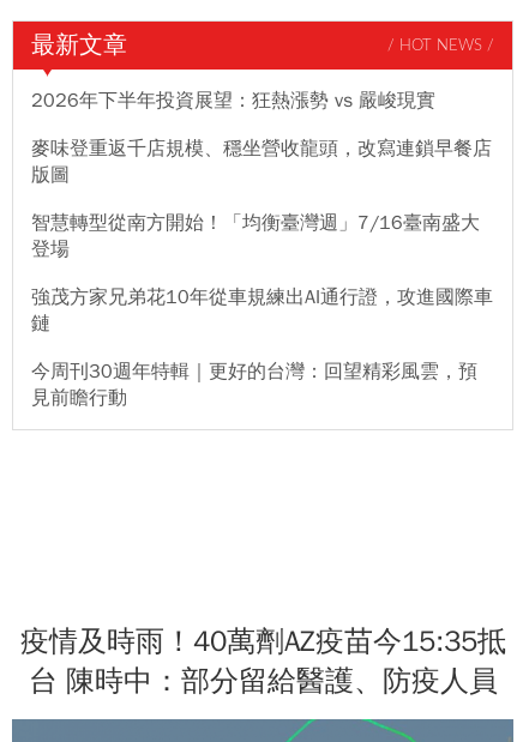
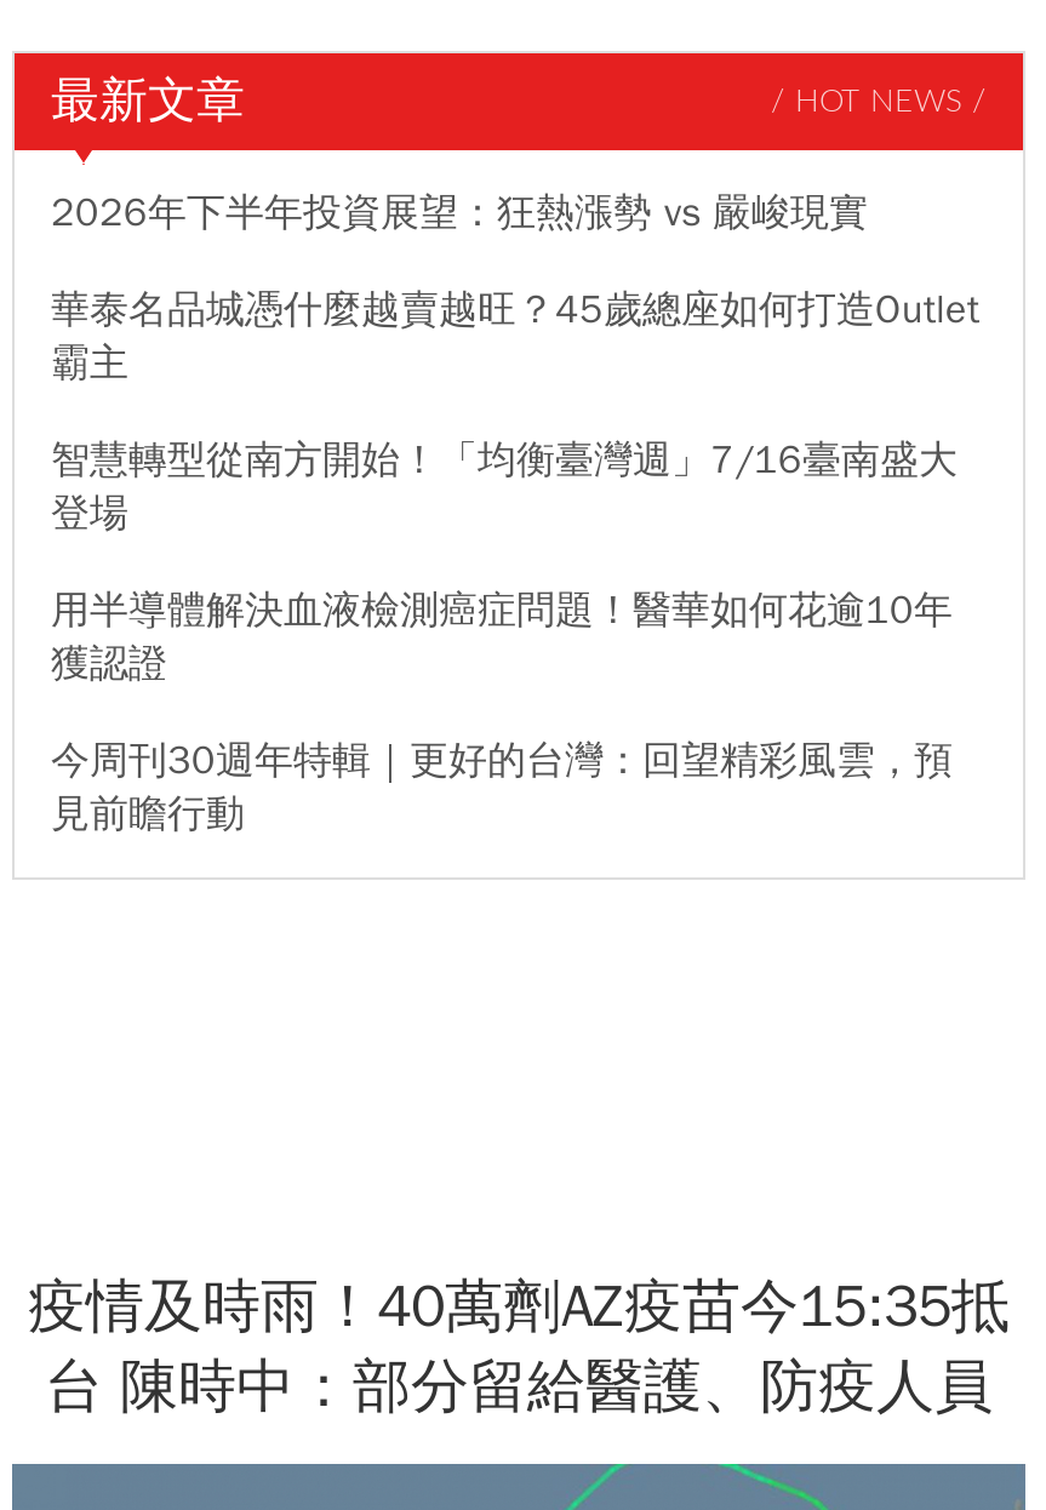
[31,137,492,187] 麥味登重返千店規模、穩坐營收龍頭，改寫連鎖早餐店 | 版圖 -> [51,287,979,389] 華泰名品城憑什麼越賣越旺？45歲總座如何打造Outlet | 霸主
[31,286,493,336] 強茂方家兄弟花10年從車規練出AI通行證，攻進國際車 | 鏈 -> [51,588,953,689] 用半導體解決血液檢測癌症問題！醫華如何花逾10年 | 獲認證

